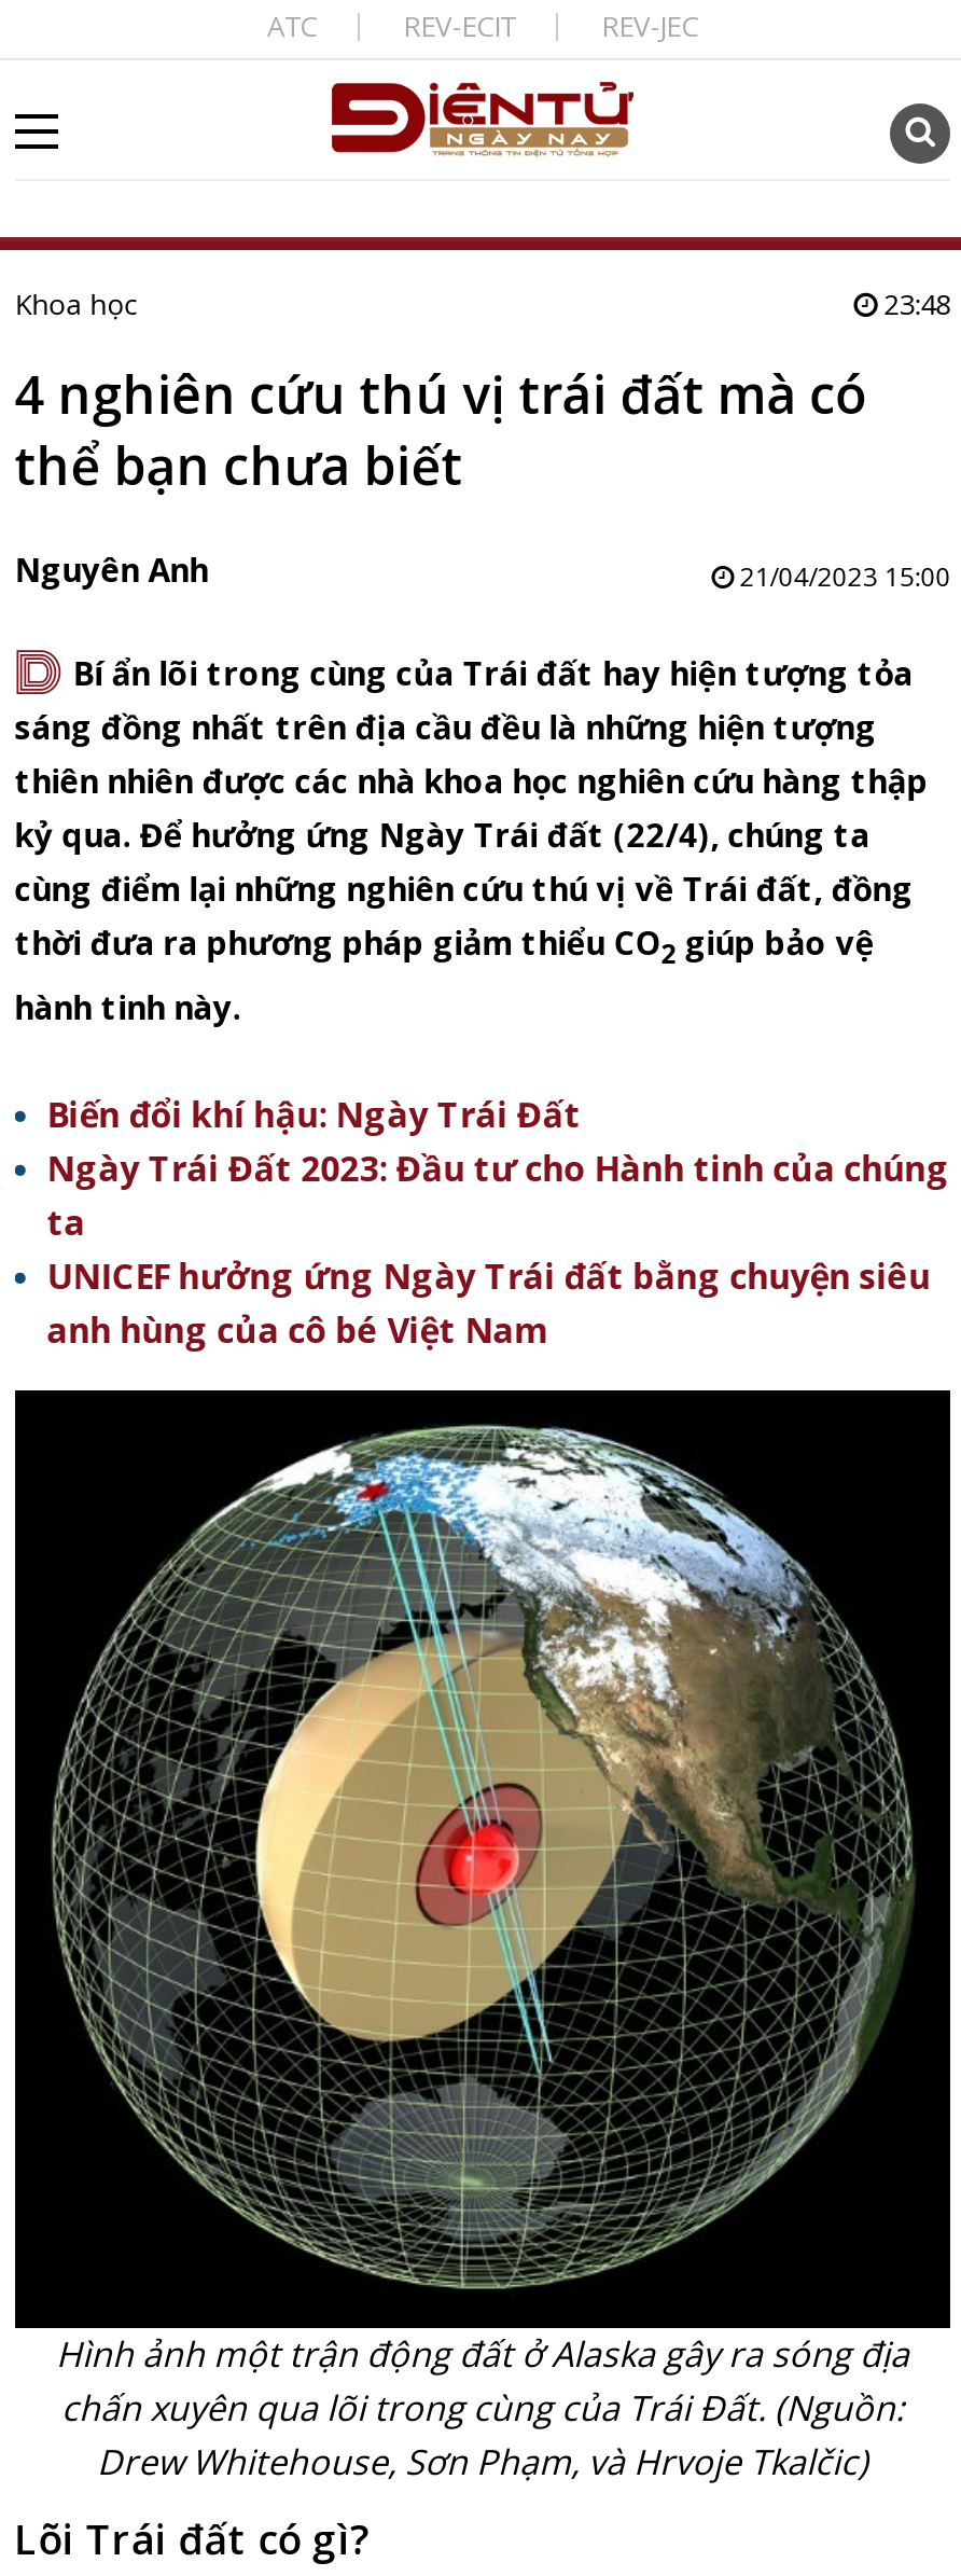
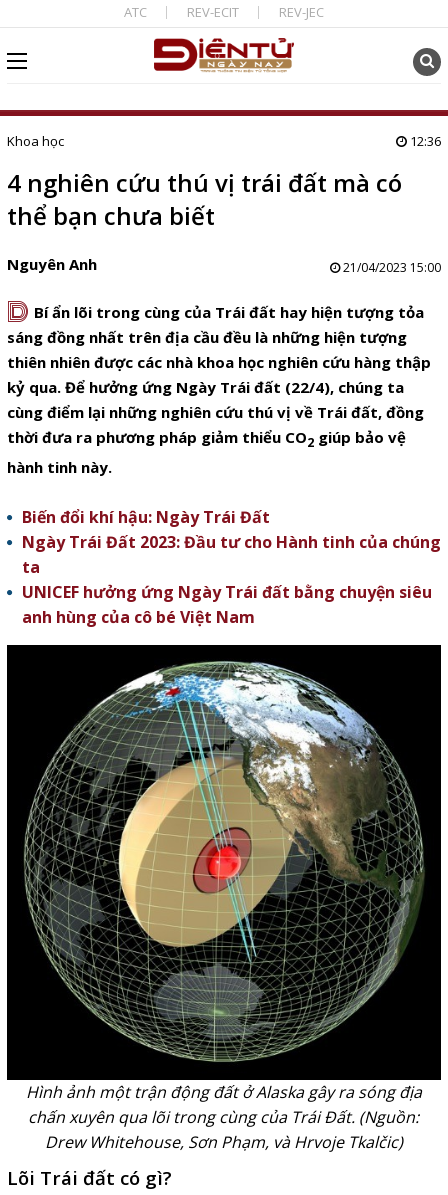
[878,285,951,323] 23:48 -> [407,132,441,150] 12:36

